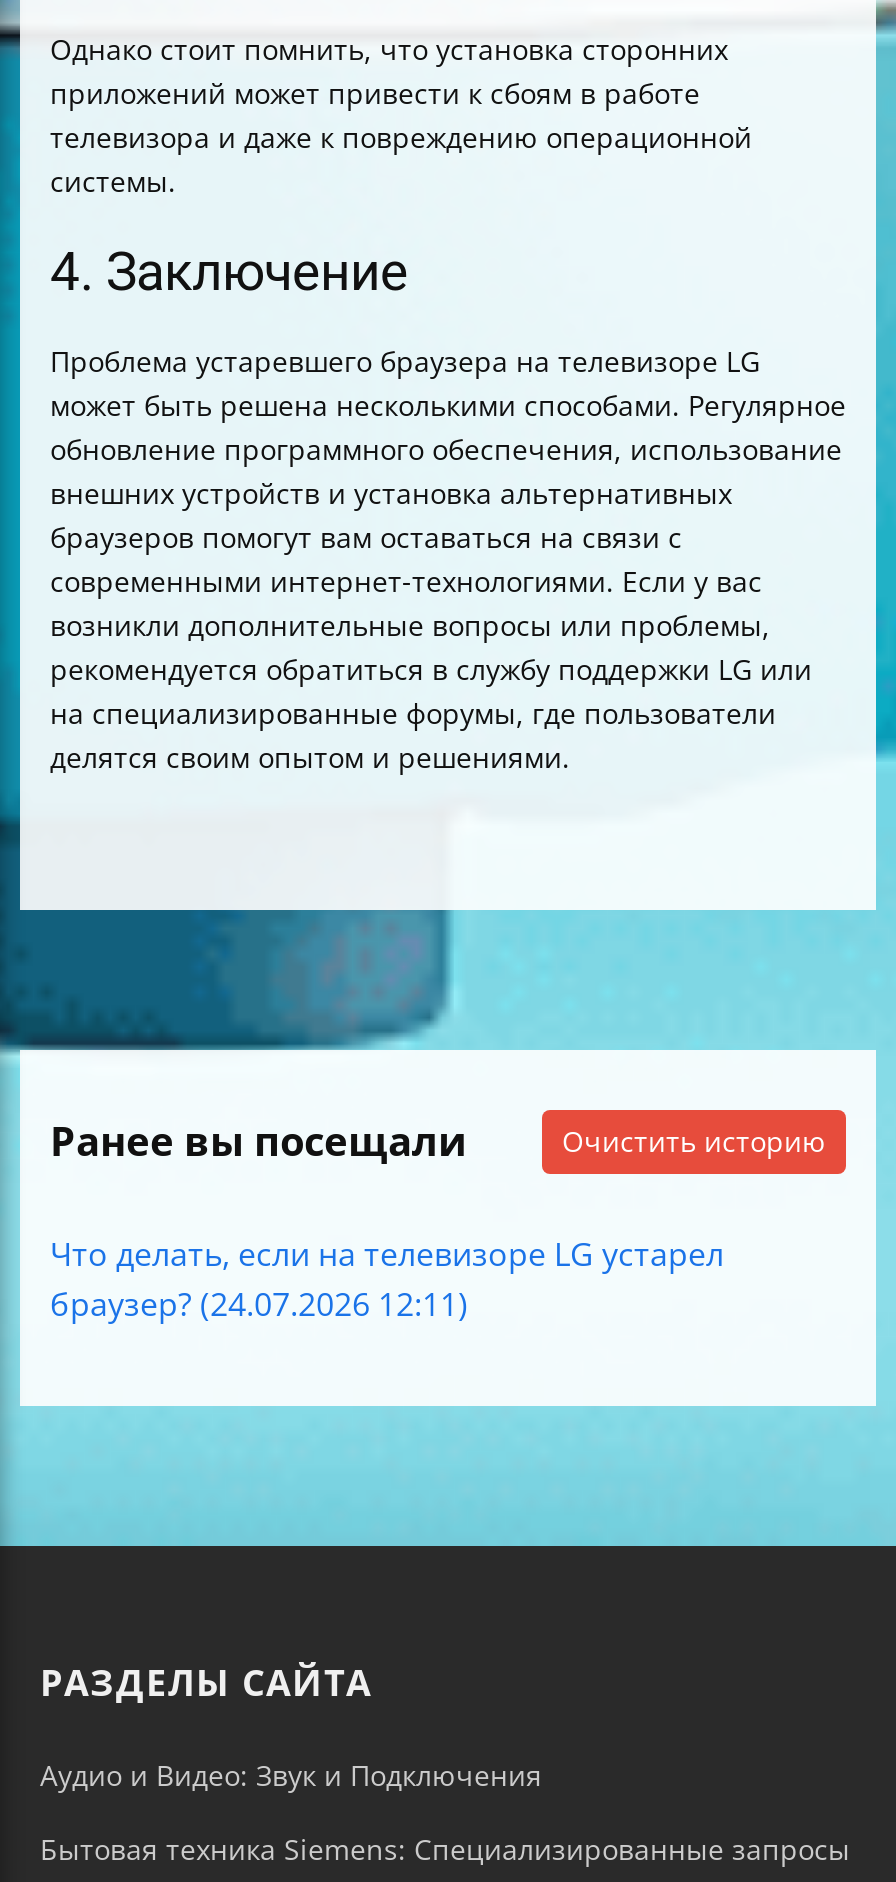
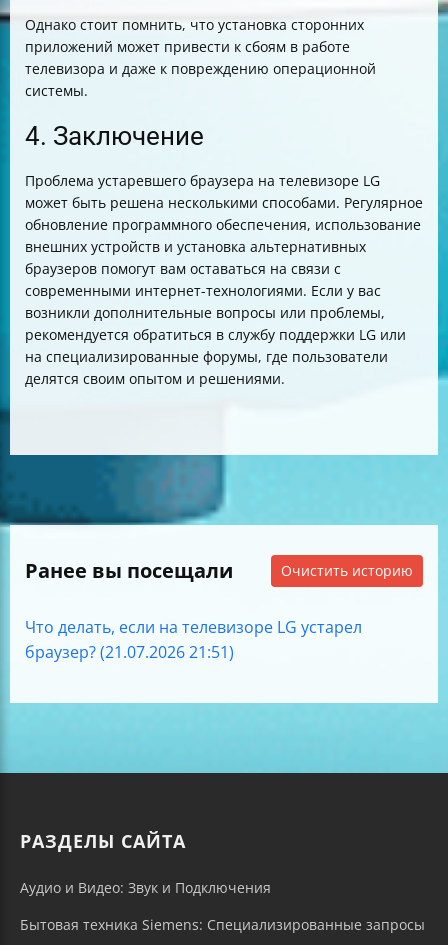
[50,1282,468,1326] браузер? (24.07.2026 12:11) -> [25,641,234,663] браузер? (21.07.2026 21:51)

